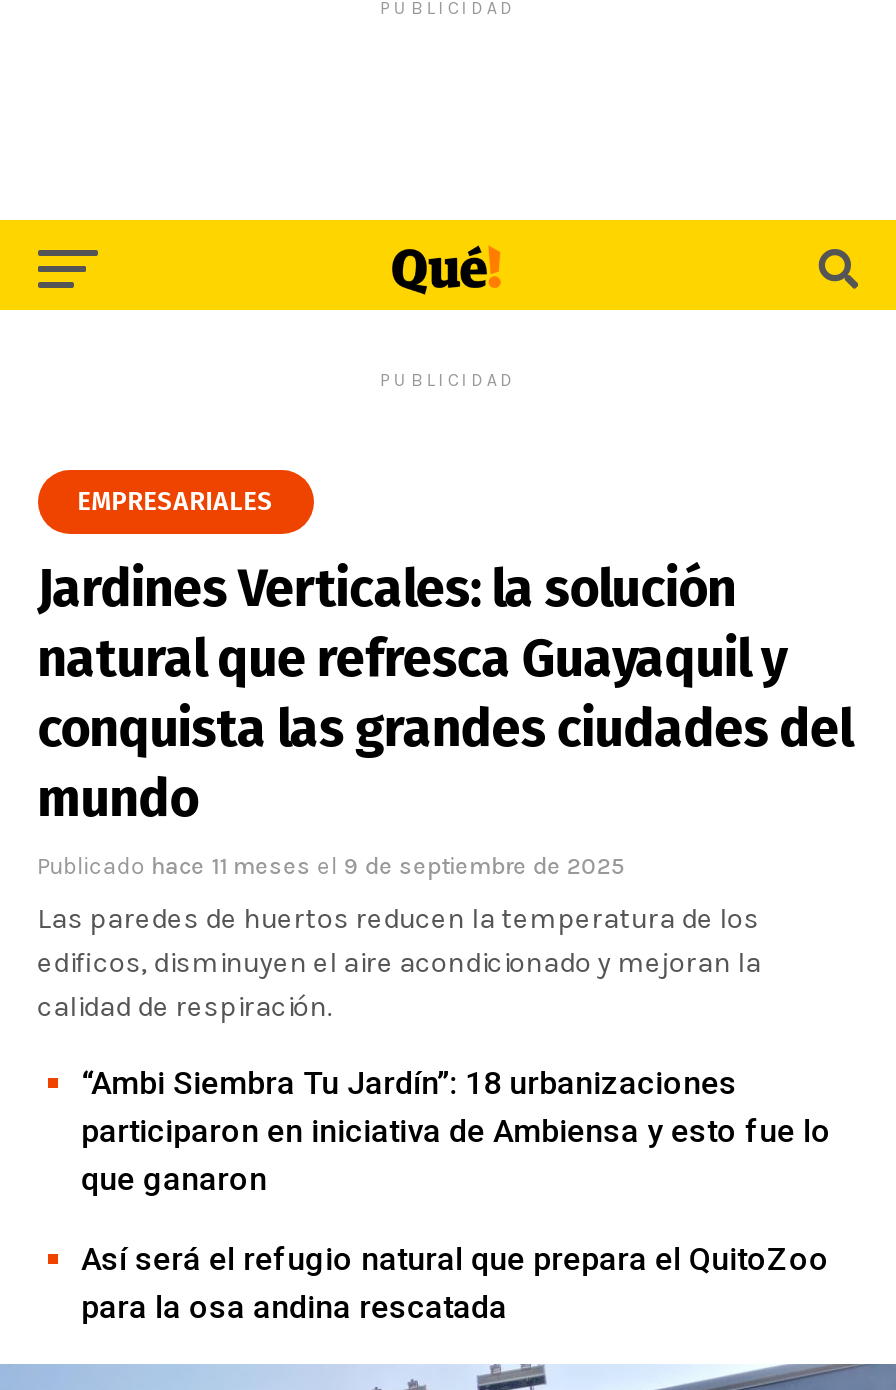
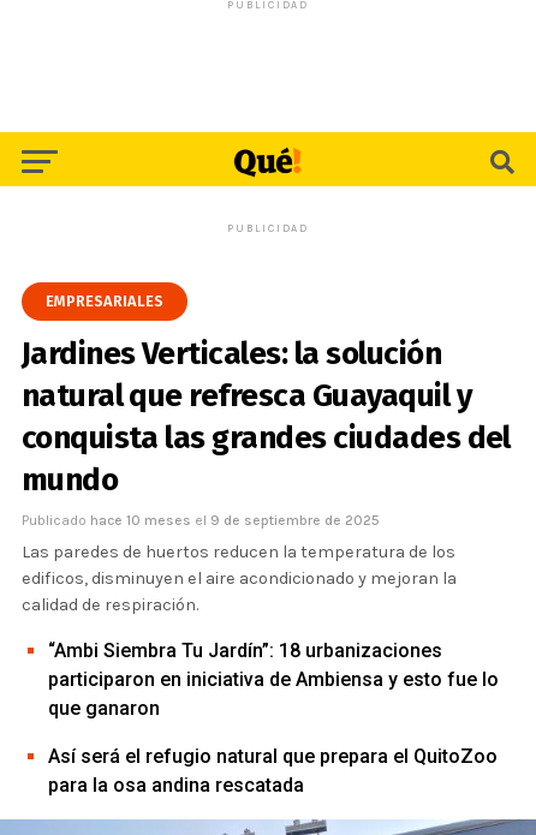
[37,852,625,880] Publicado hace 11 meses el 9 de septiembre de 2025 -> [21,512,379,529] Publicado hace 10 meses el 9 de septiembre de 2025

